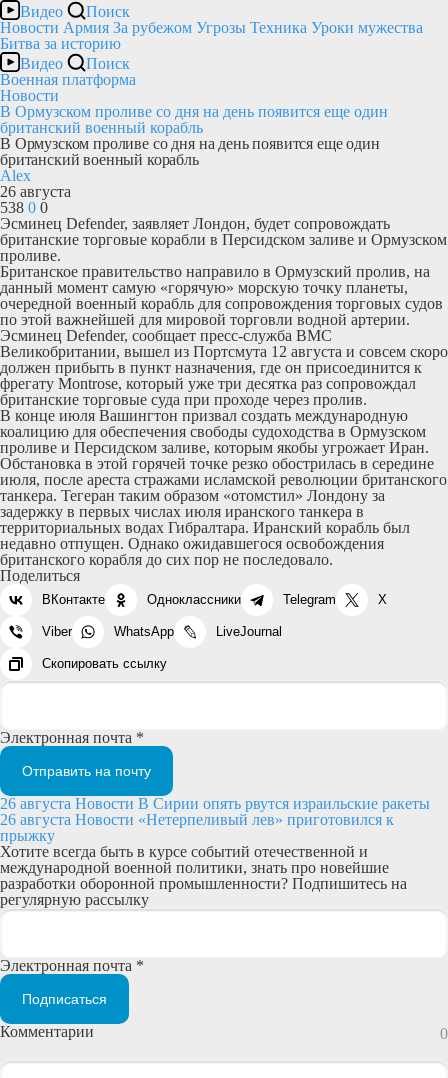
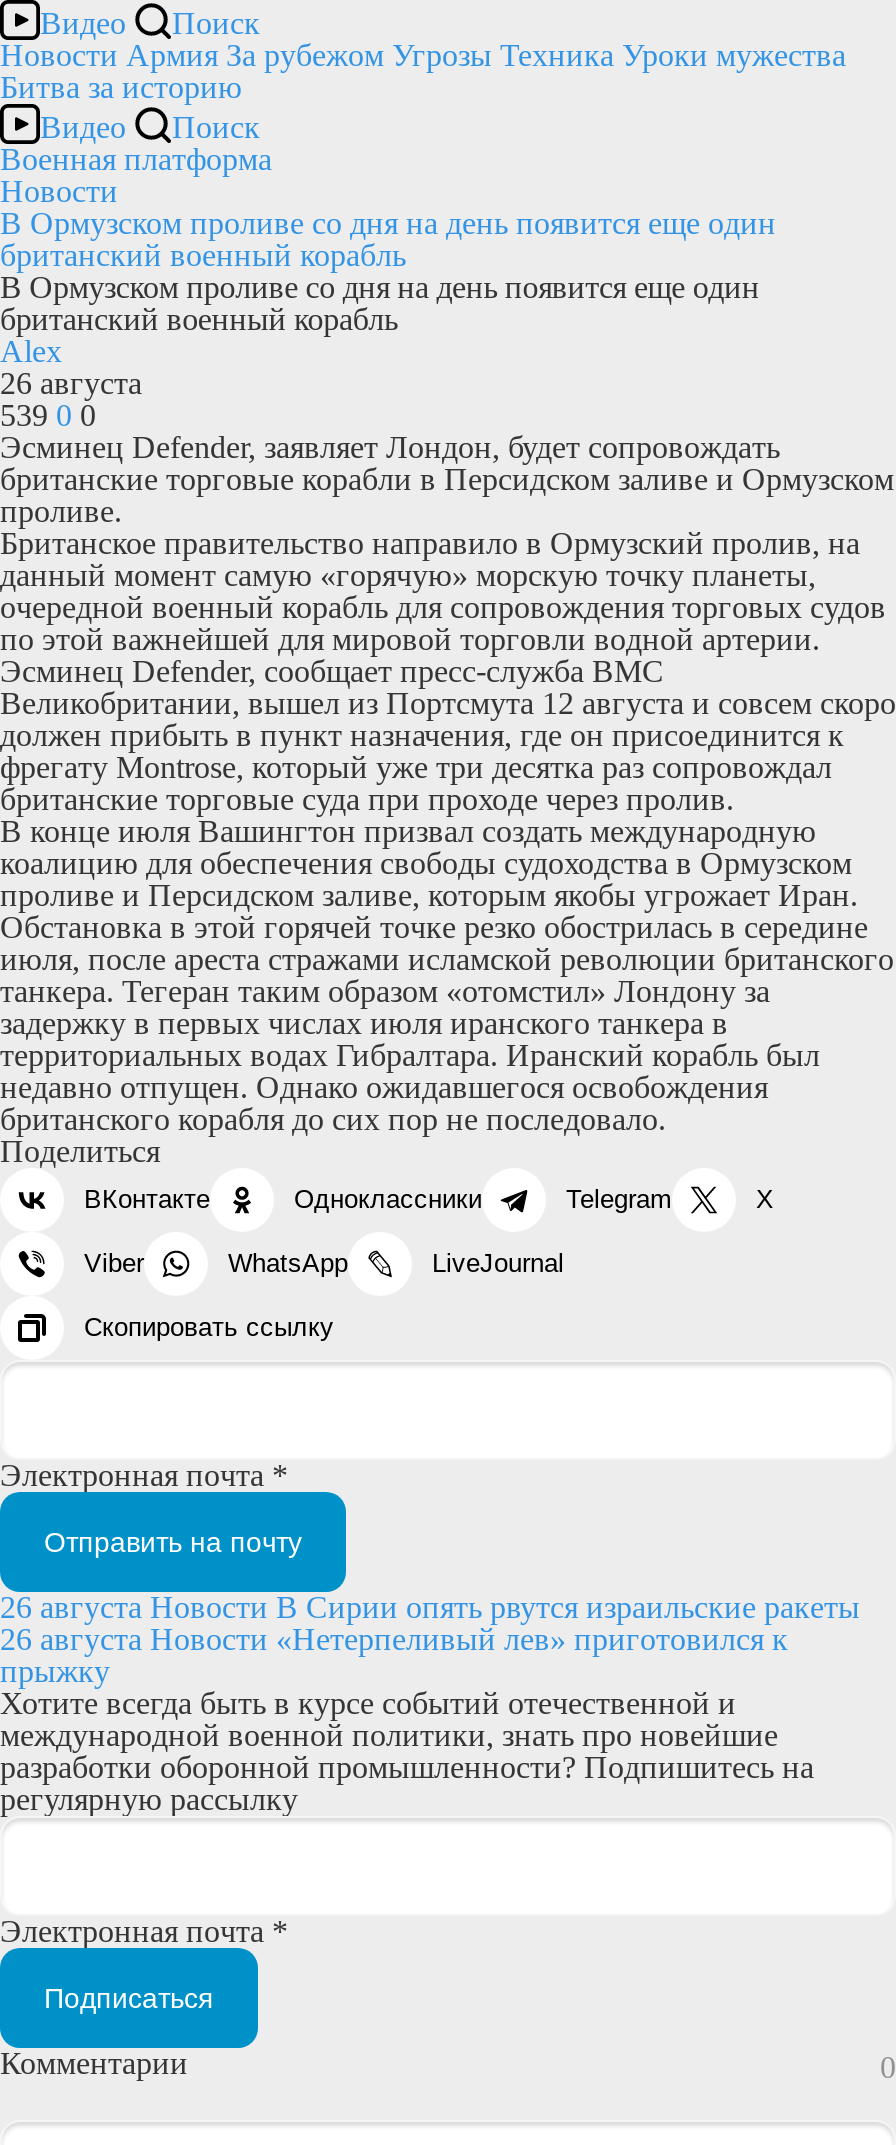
[0,199,48,216] 538 0 0 -> [0,398,96,432] 539 0 0

